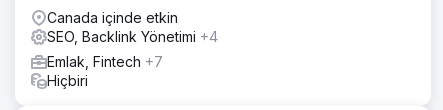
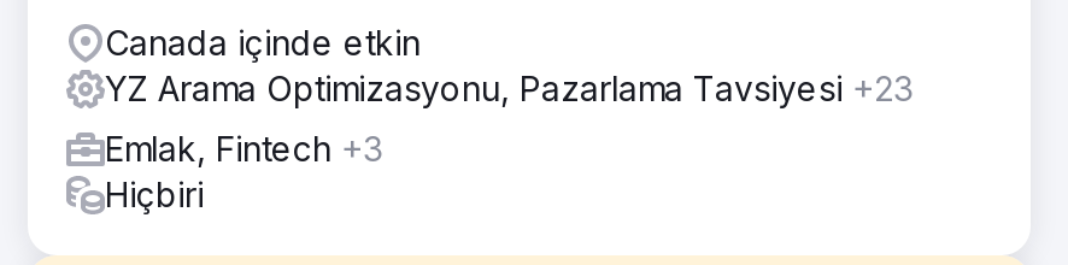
[47,28,218,45] SEO, Backlink Yönetimi +4 -> [105,67,913,108] YZ Arama Optimizasyonu, Pazarlama Tavsiyesi +23
[47,53,163,70] Emlak, Fintech +7 -> [105,128,382,169] Emlak, Fintech +3

